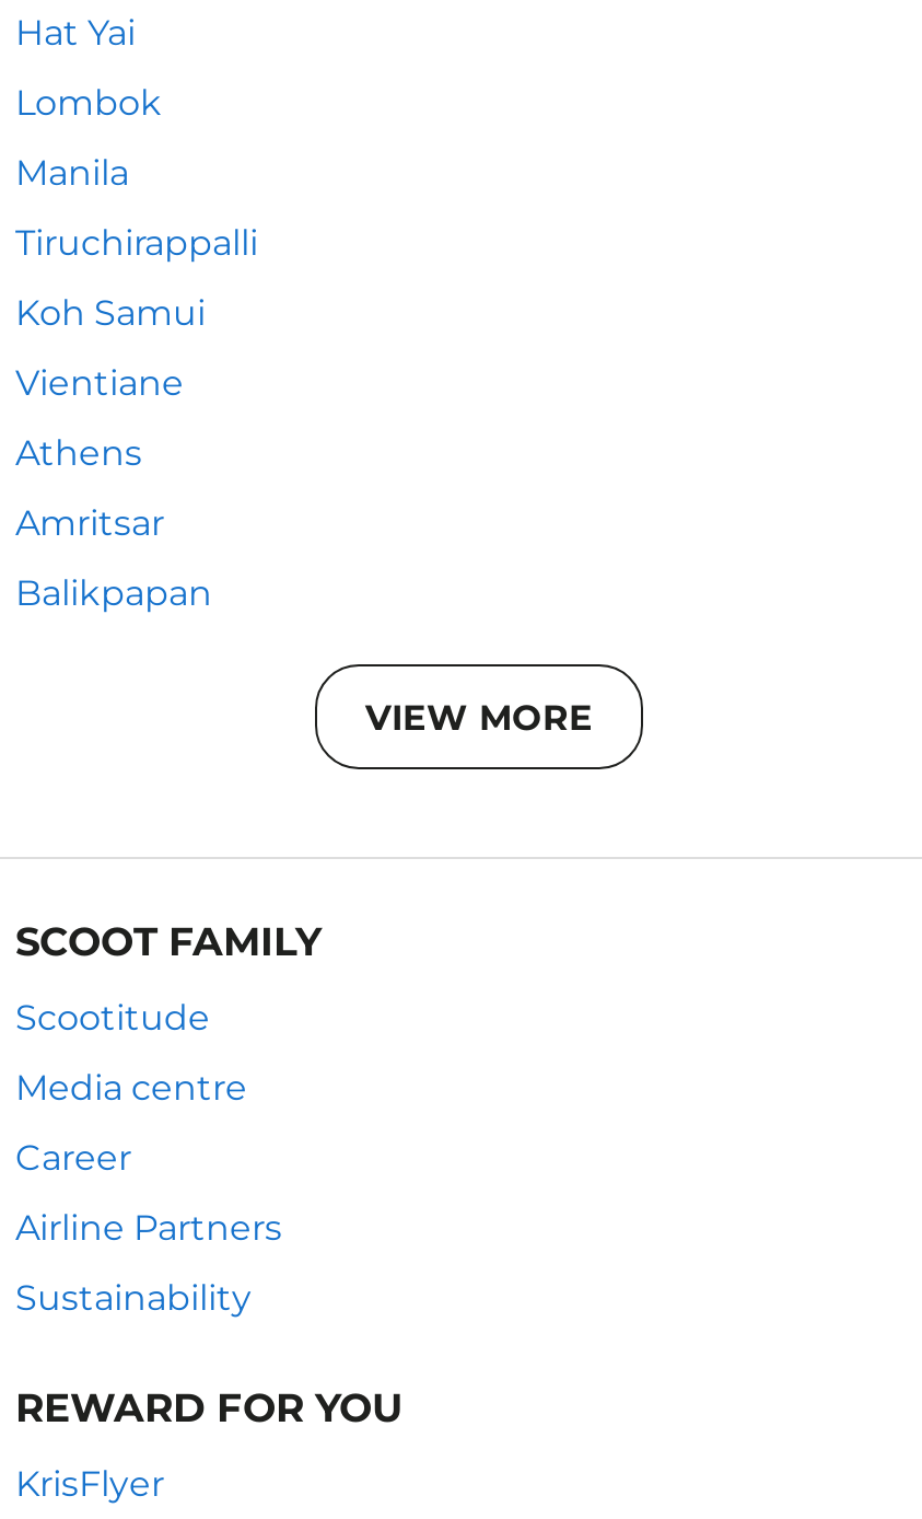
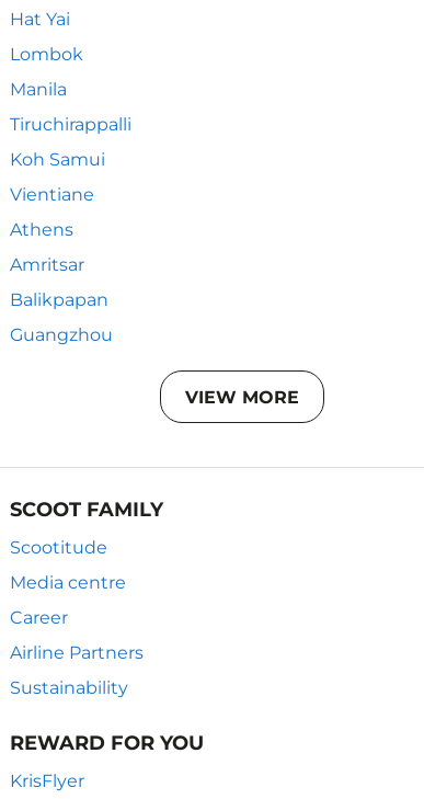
none -> [10,324,113,345] Guangzhou

